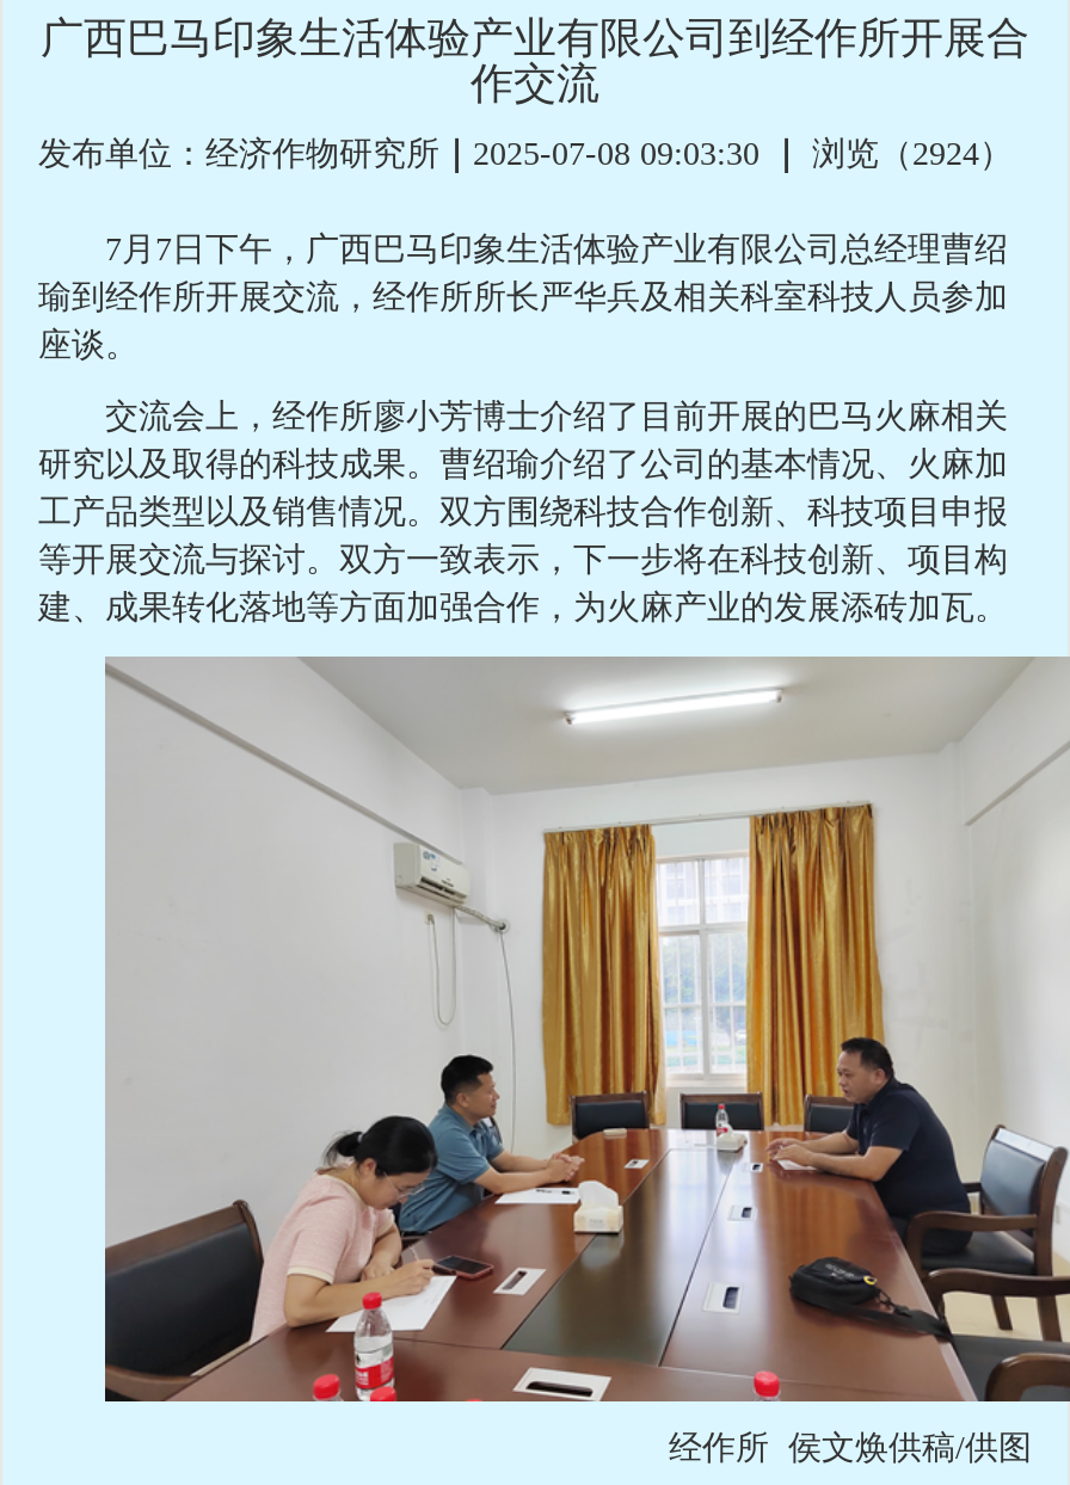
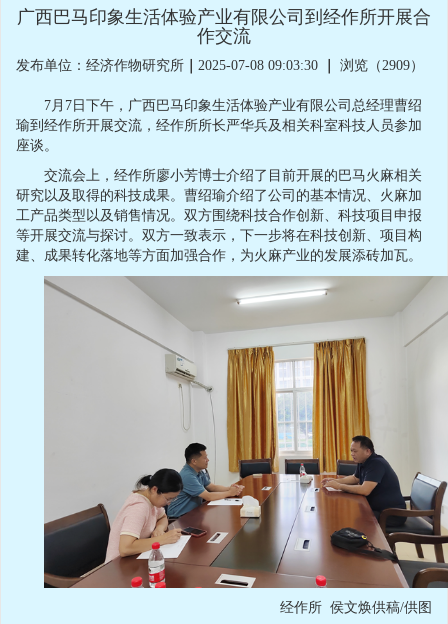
[38,136,1013,172] 发布单位：经济作物研究所｜2025-07-08 09:03:30｜浏览（2924） -> [16,58,424,73] 发布单位：经济作物研究所｜2025-07-08 09:03:30｜浏览（2909）

